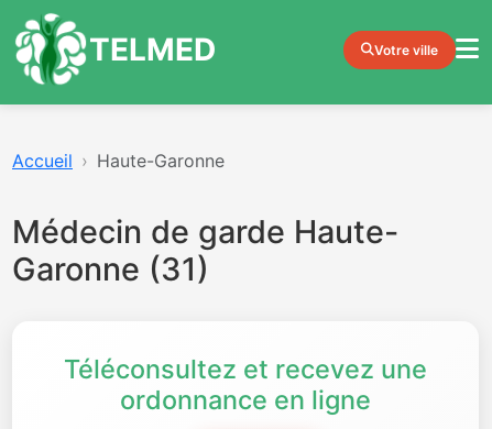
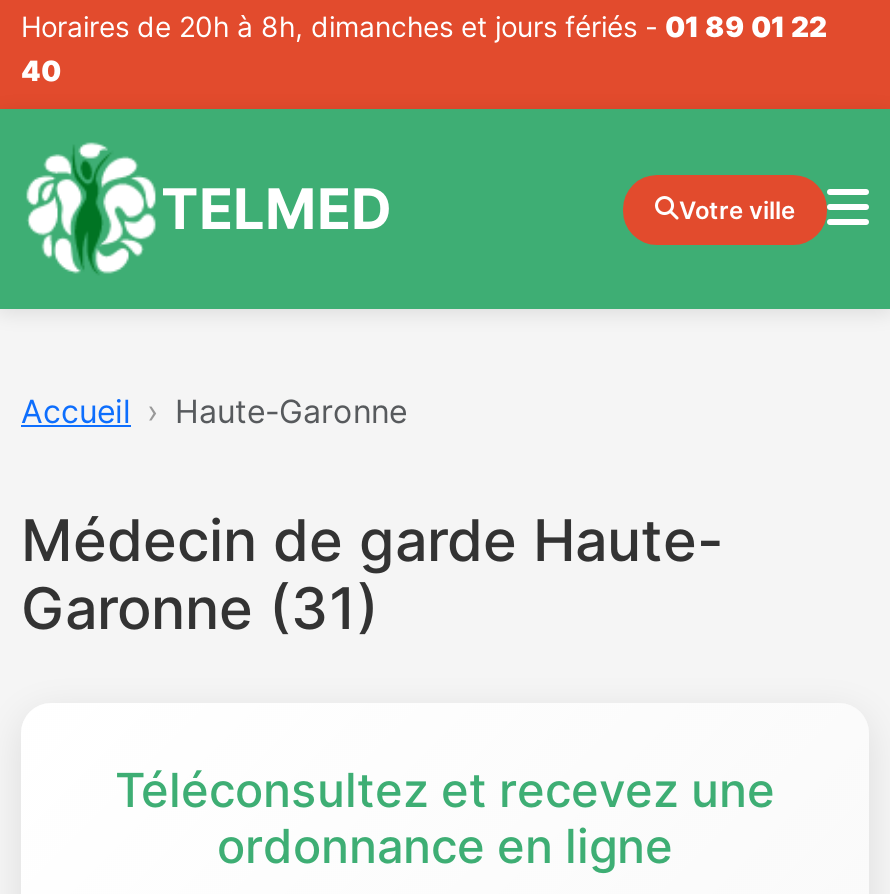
none -> [21,9,827,87] Horaires de 20h à 8h, dimanches et jours fériés - 01 89 01 22 | 40

